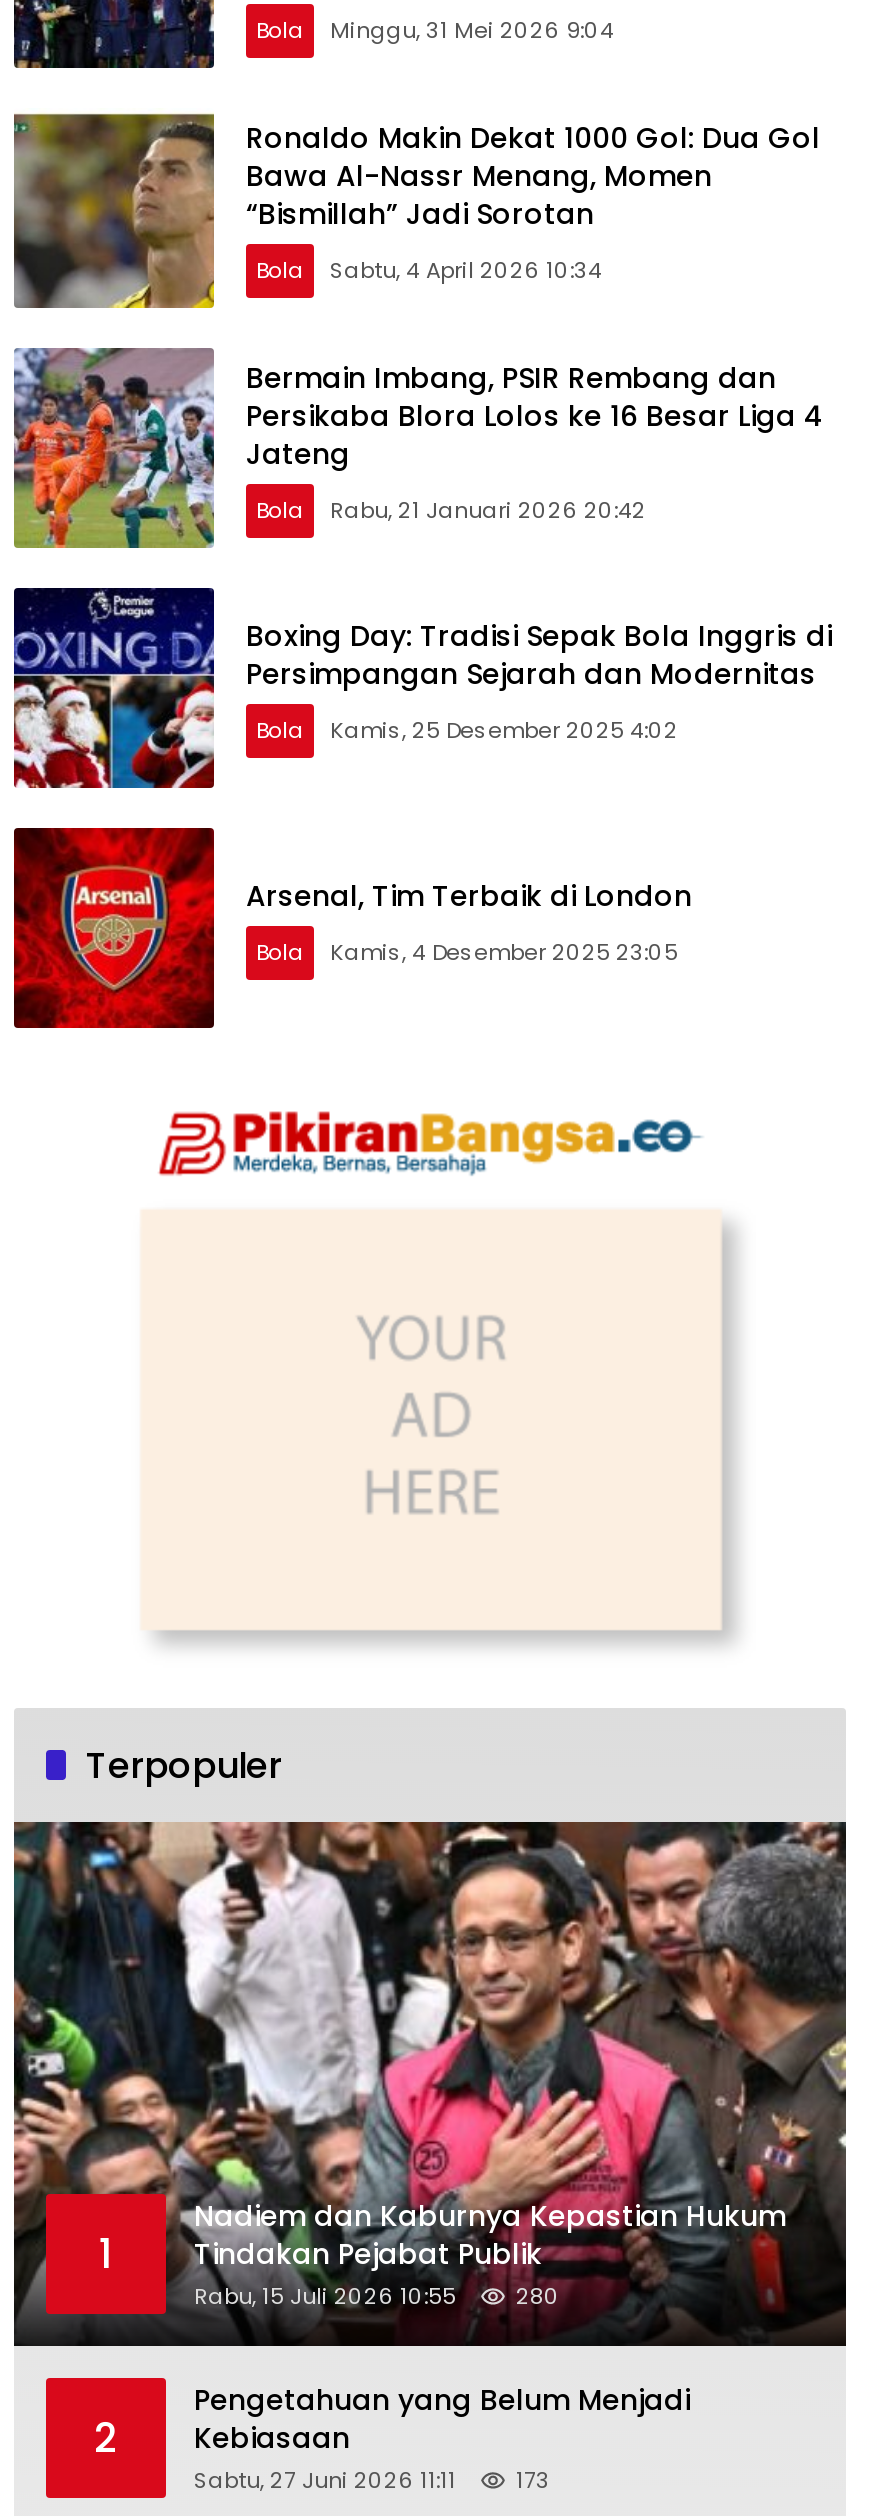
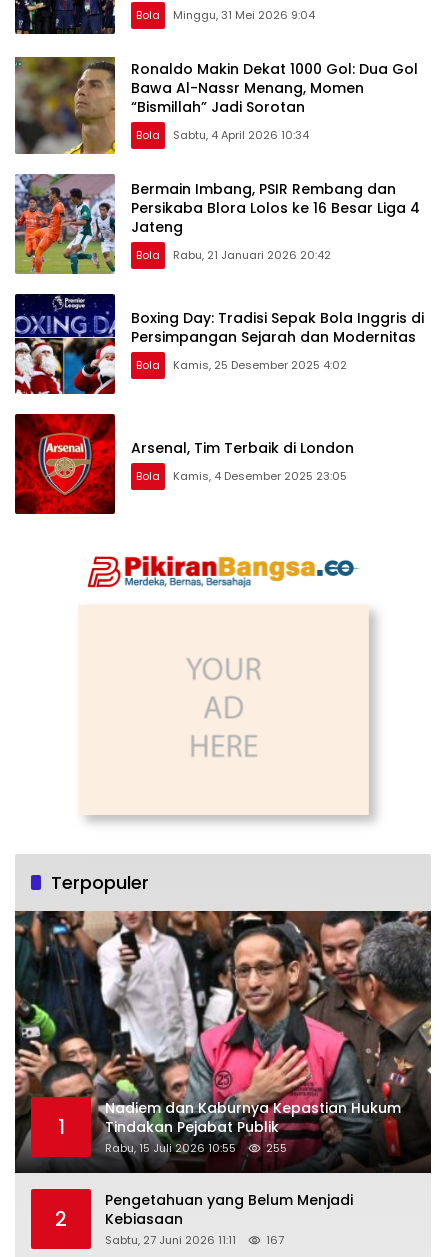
[194,2280,560,2312] Rabu, 15 Juli 2026 10:55 280 -> [105,1140,287,1156] Rabu, 15 Juli 2026 10:55 255
[194,2464,550,2496] Sabtu, 27 Juni 2026 11:11 173 -> [105,1232,284,1248] Sabtu, 27 Juni 2026 11:11 167

